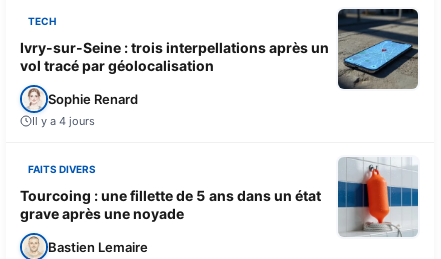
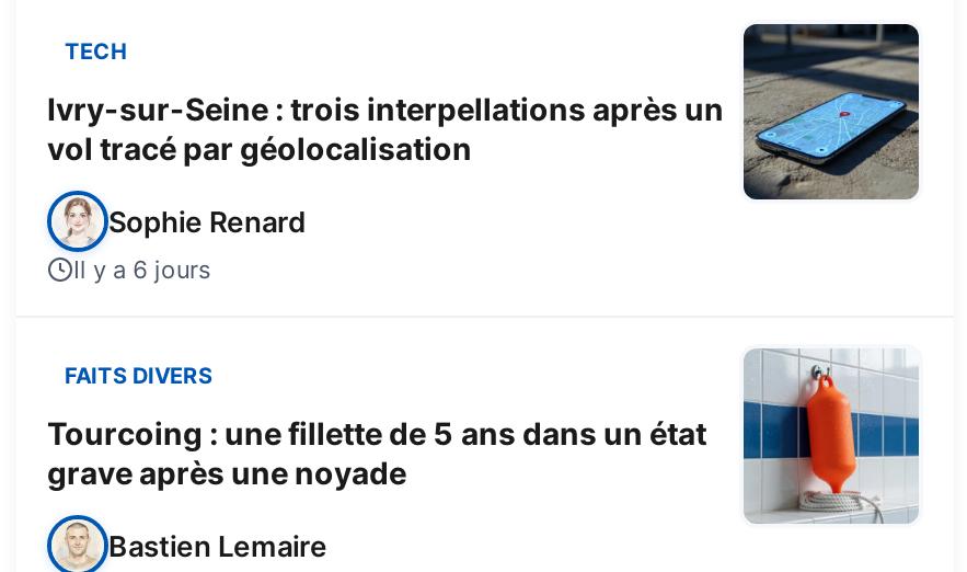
[32,114,95,128] Il y a 4 jours -> [73,253,211,284] Il y a 6 jours

